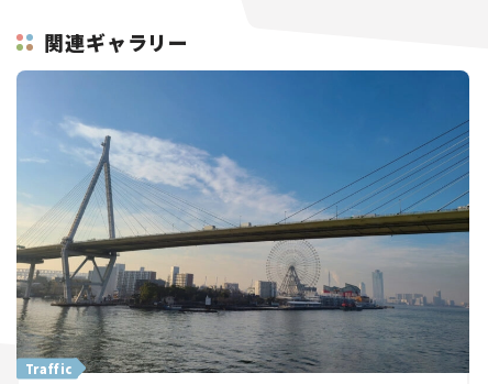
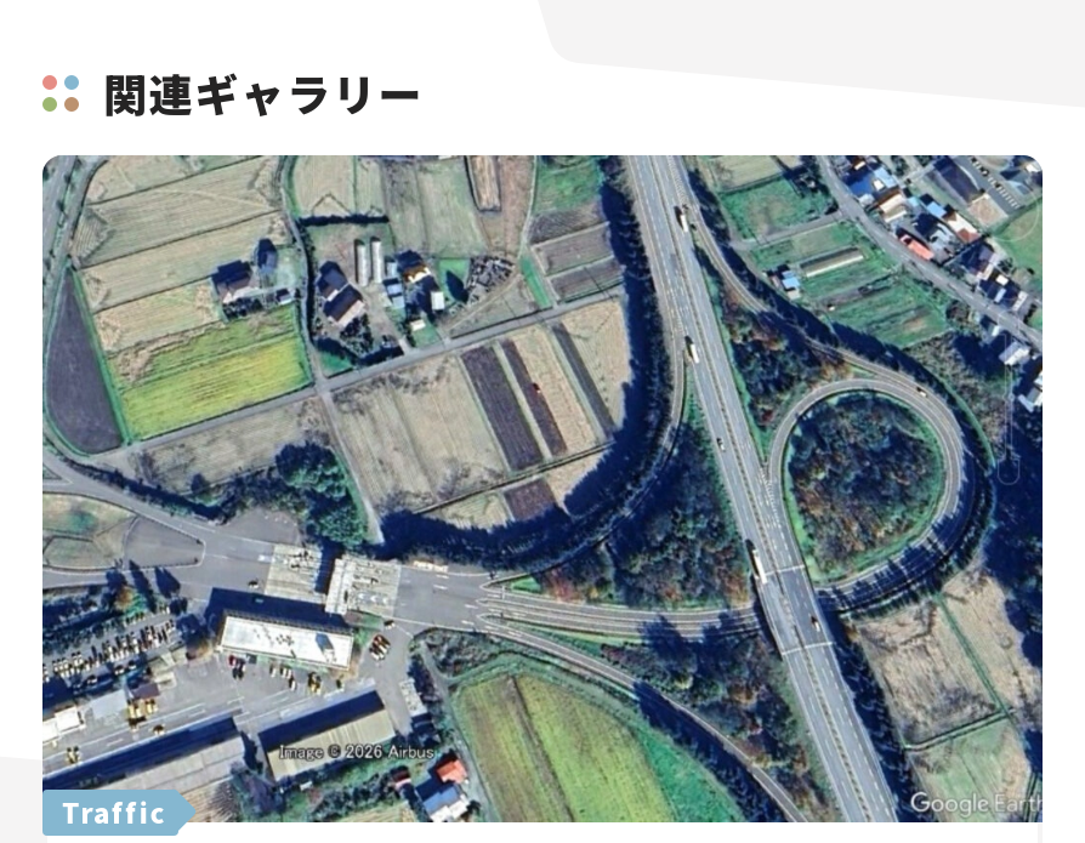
[15,69,470,374] [image] -> [40,153,1045,825] [image]

